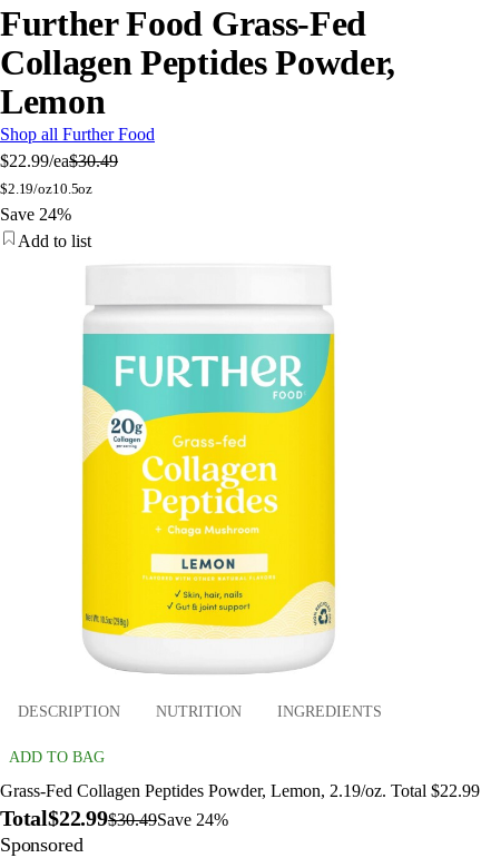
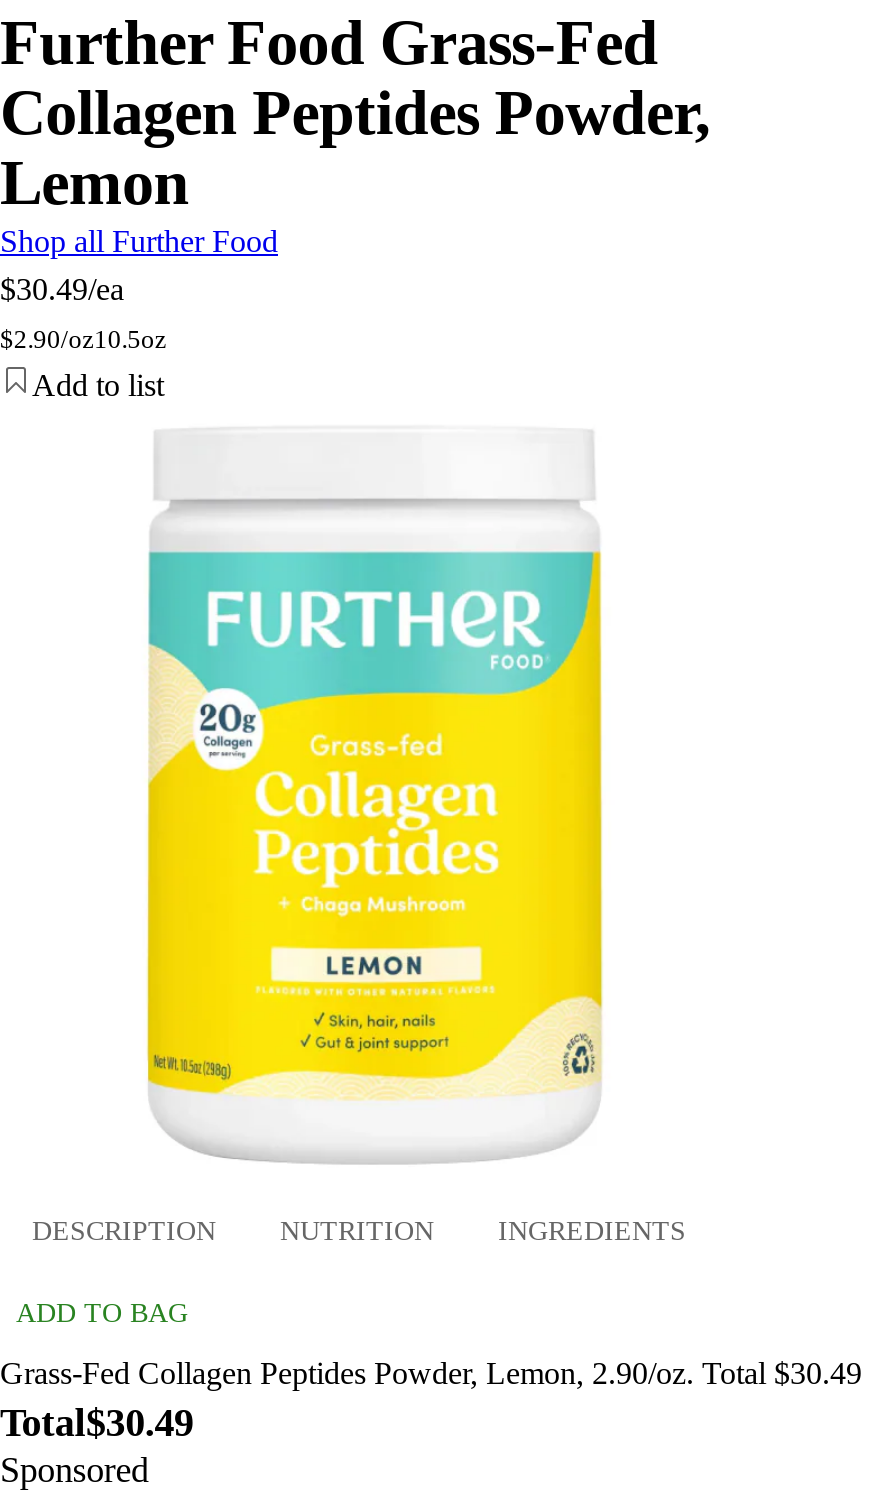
[0,152,118,171] $22.99/ea$30.49 -> [0,273,124,307] $30.49/ea
[0,181,93,224] $2.19/oz10.5oz | Save 24% -> [0,325,166,355] $2.90/oz10.5oz
[0,781,480,830] Grass-Fed Collagen Peptides Powder, Lemon, 2.19/oz. Total $22.99 | Total$22.99$30.49Save 24% -> [0,1356,862,1444] Grass-Fed Collagen Peptides Powder, Lemon, 2.90/oz. Total $30.49 | Total$30.49

